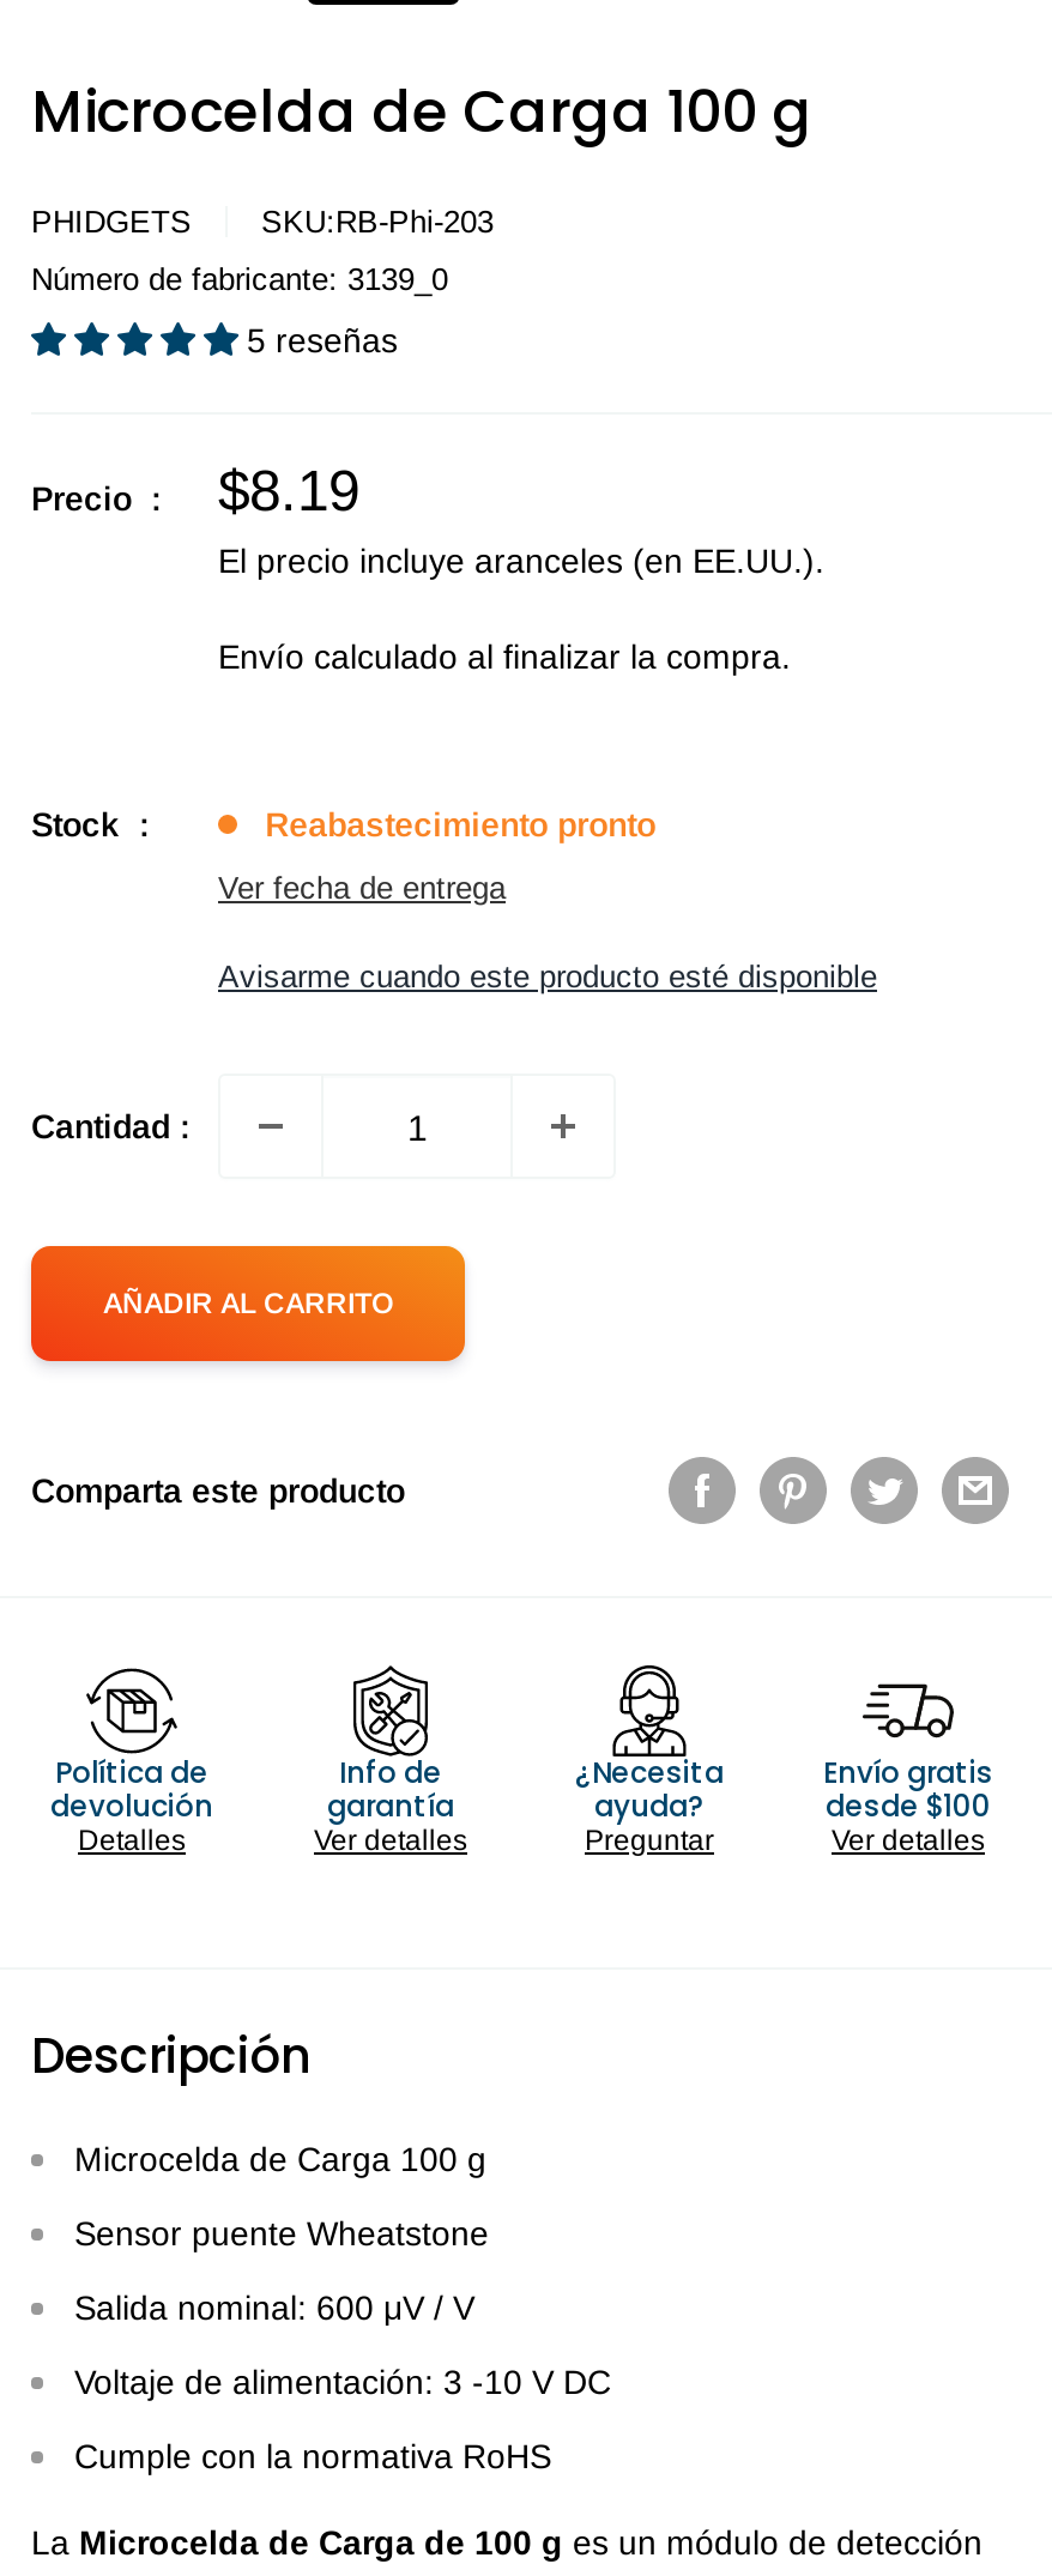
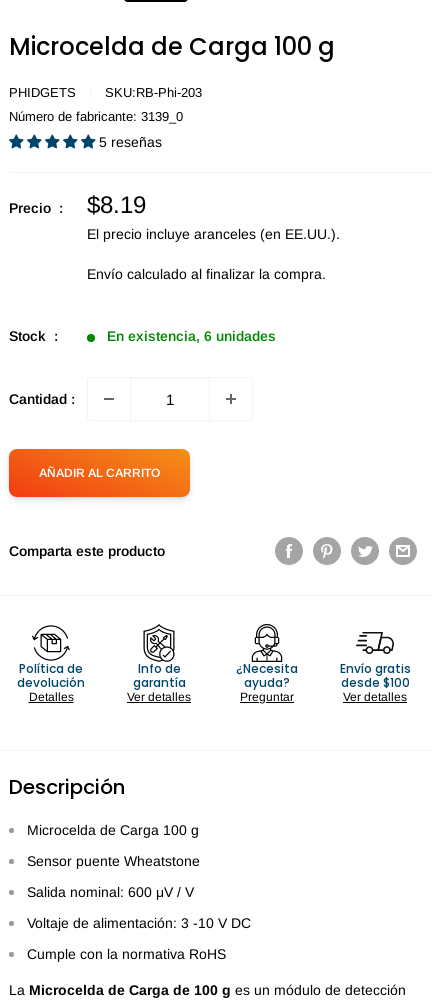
[218,805,877,994] Reabastecimiento pronto | Ver fecha de entrega | Avisarme cuando este producto esté disponible -> [107,328,276,344] En existencia, 6 unidades

